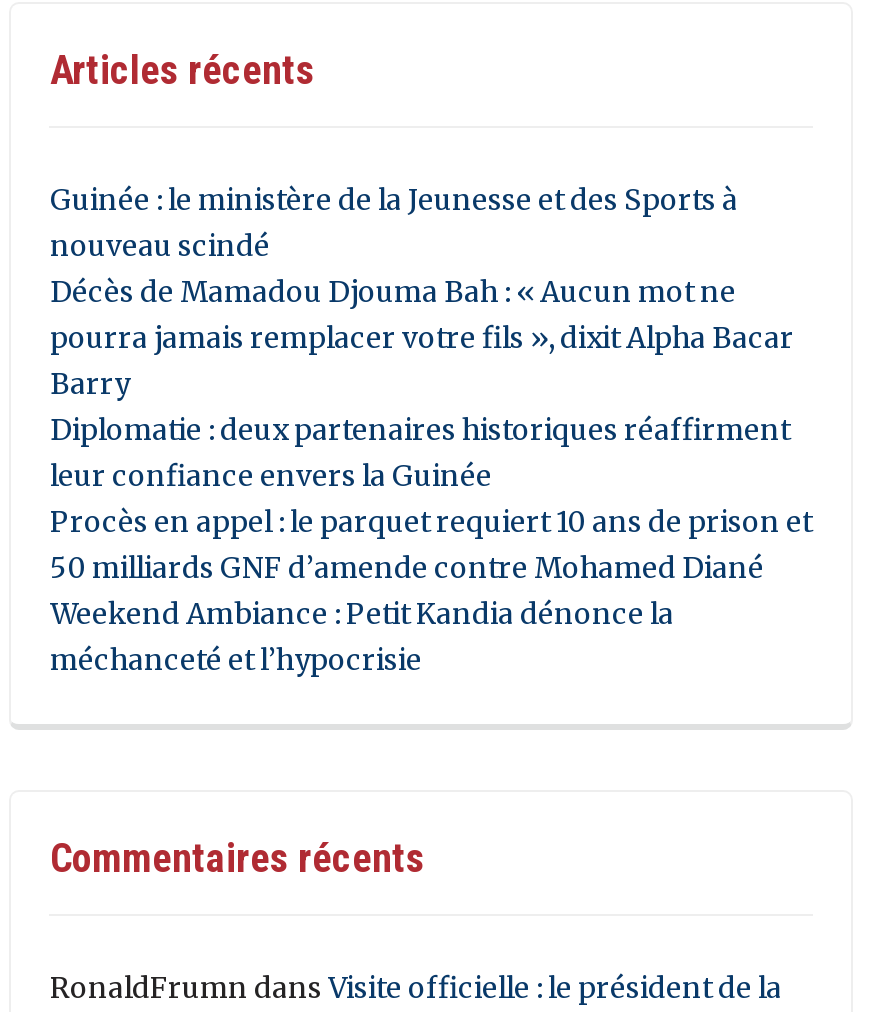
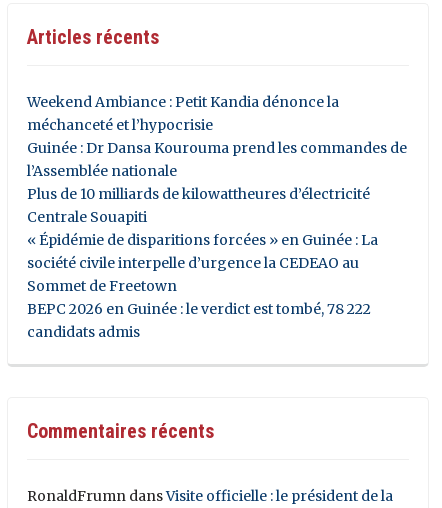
[50,182,812,586] Guinée : le ministère de la Jeunesse et des Sports à | nouveau scindé | Décès de Mamadou Djouma Bah : « Aucun mot ne | pourra jamais remplacer votre fils », dixit Alpha Bacar | Barry | Diplomatie : deux partenaires historiques réaffirment | leur confiance envers la Guinée | Procès en appel : le parquet requiert 10 ans de prison et | 50 milliards GNF d’amende contre Mohamed Diané -> none
moved [50,596,674,678] -> [27,93,339,134]: Weekend Ambiance : Petit Kandia dénonce la | méchanceté et l’hypocrisie
none -> [27,139,407,341] Guinée : Dr Dansa Kourouma prend les commandes de | l’Assemblée nationale | Plus de 10 milliards de kilowattheures d’électricité | Centrale Souapiti | « Épidémie de disparitions forcées » en Guinée : La | société civile interpelle d’urgence la CEDEAO au | Sommet de Freetown | BEPC 2026 en Guinée : le verdict est tombé, 78 222 | candidats admis

